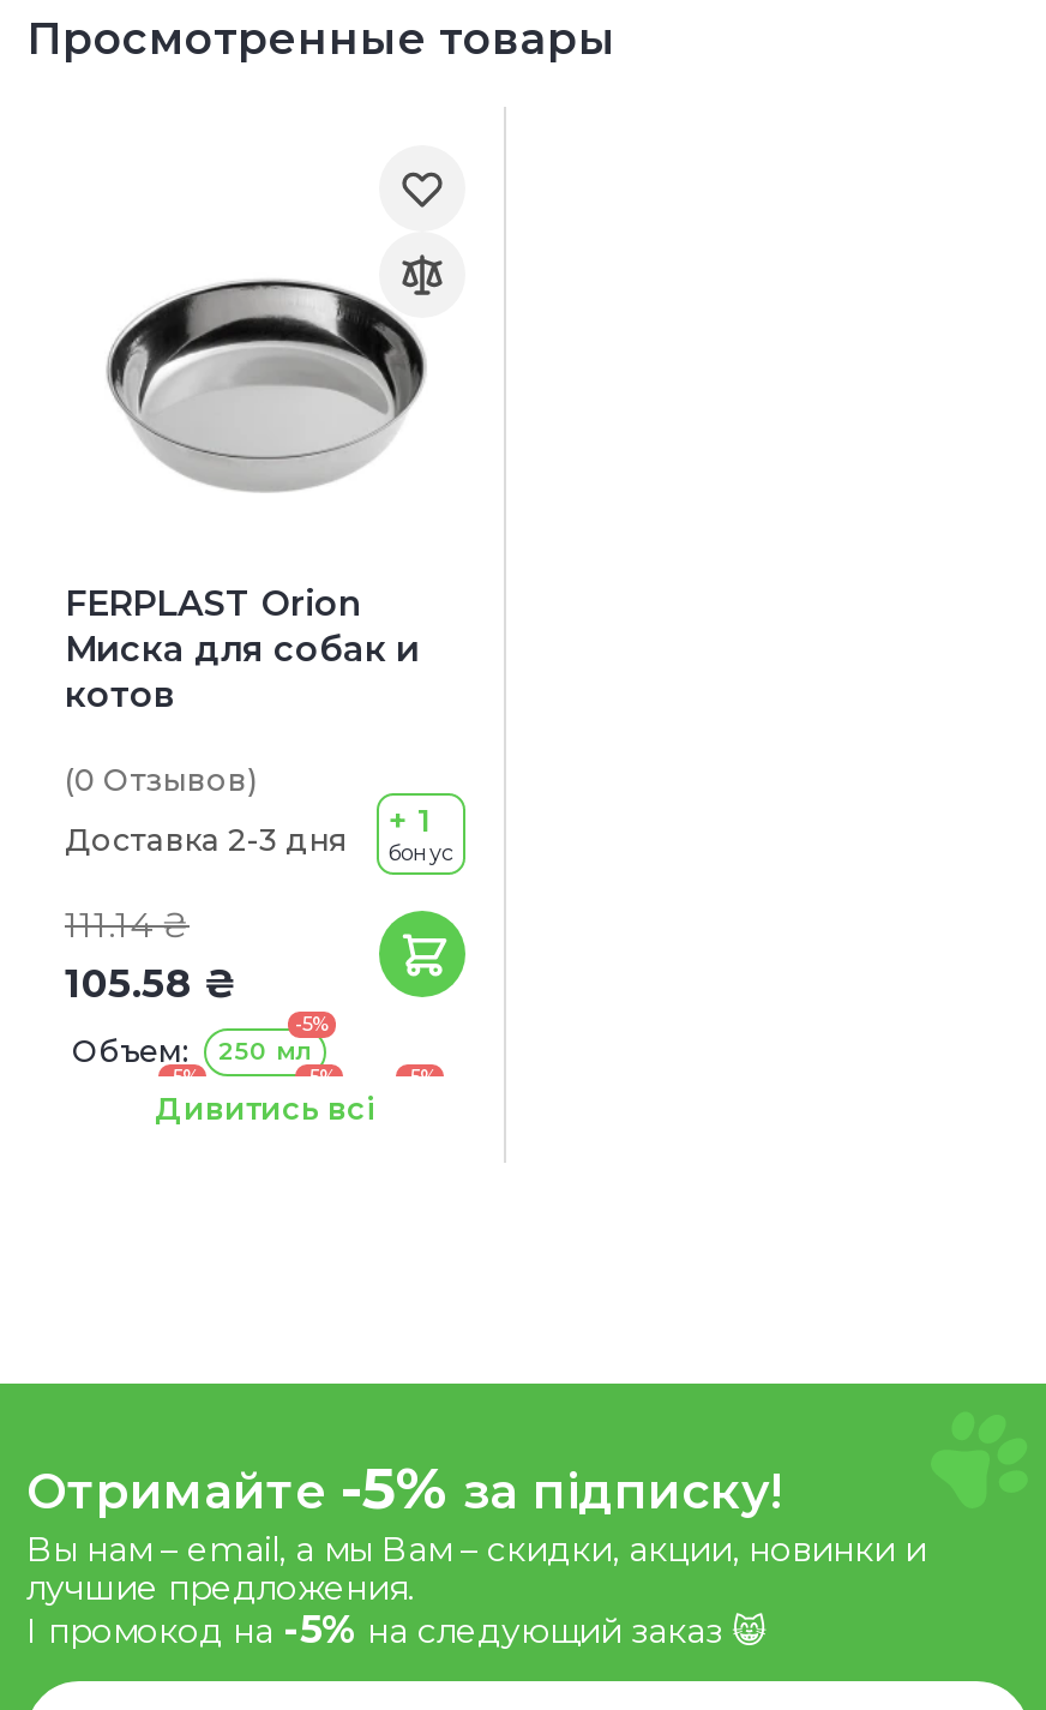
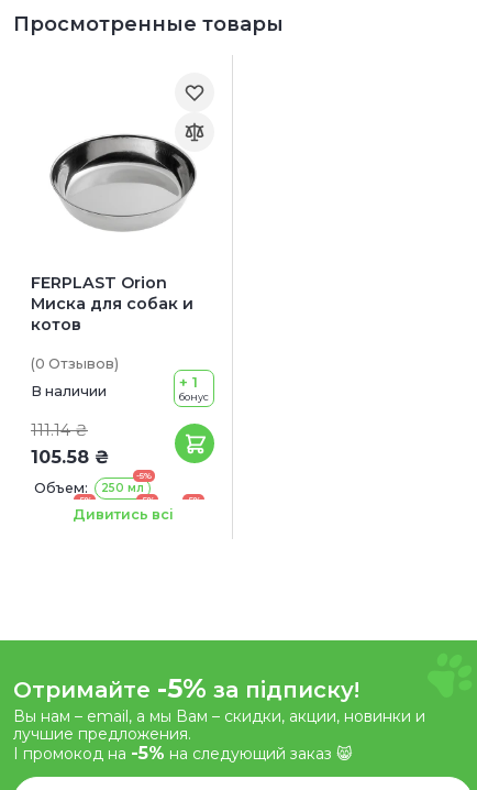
[65,822,348,858] Доставка 2-3 дня -> [31,383,107,399] В наличии

